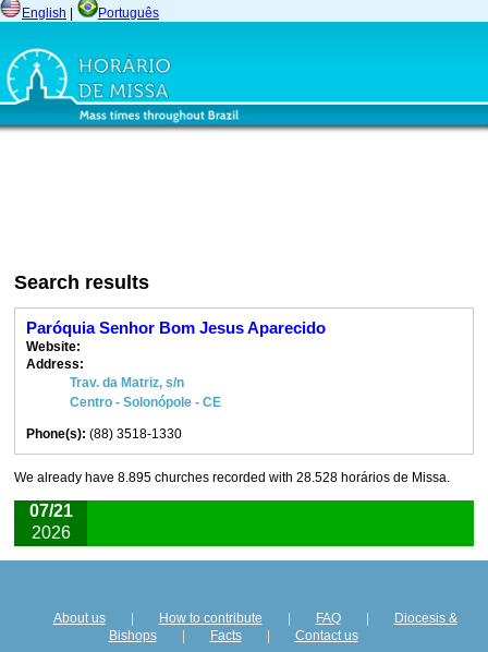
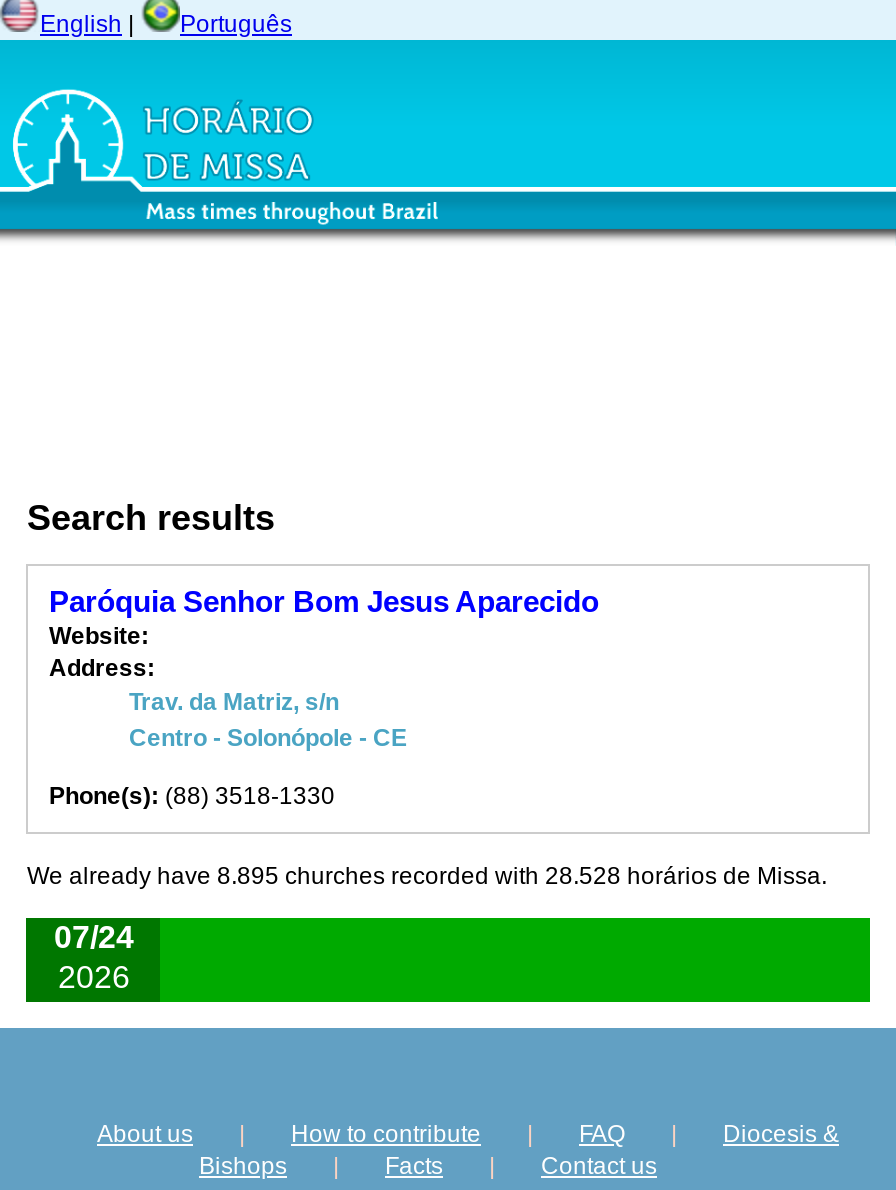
[29,502,73,520] 07/21 -> [54,920,134,954] 07/24

